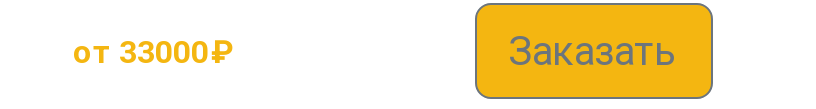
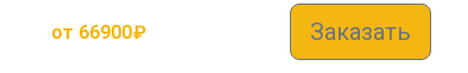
[73,33,233,71] от 33000₽ -> [51,21,146,43] от 66900₽

